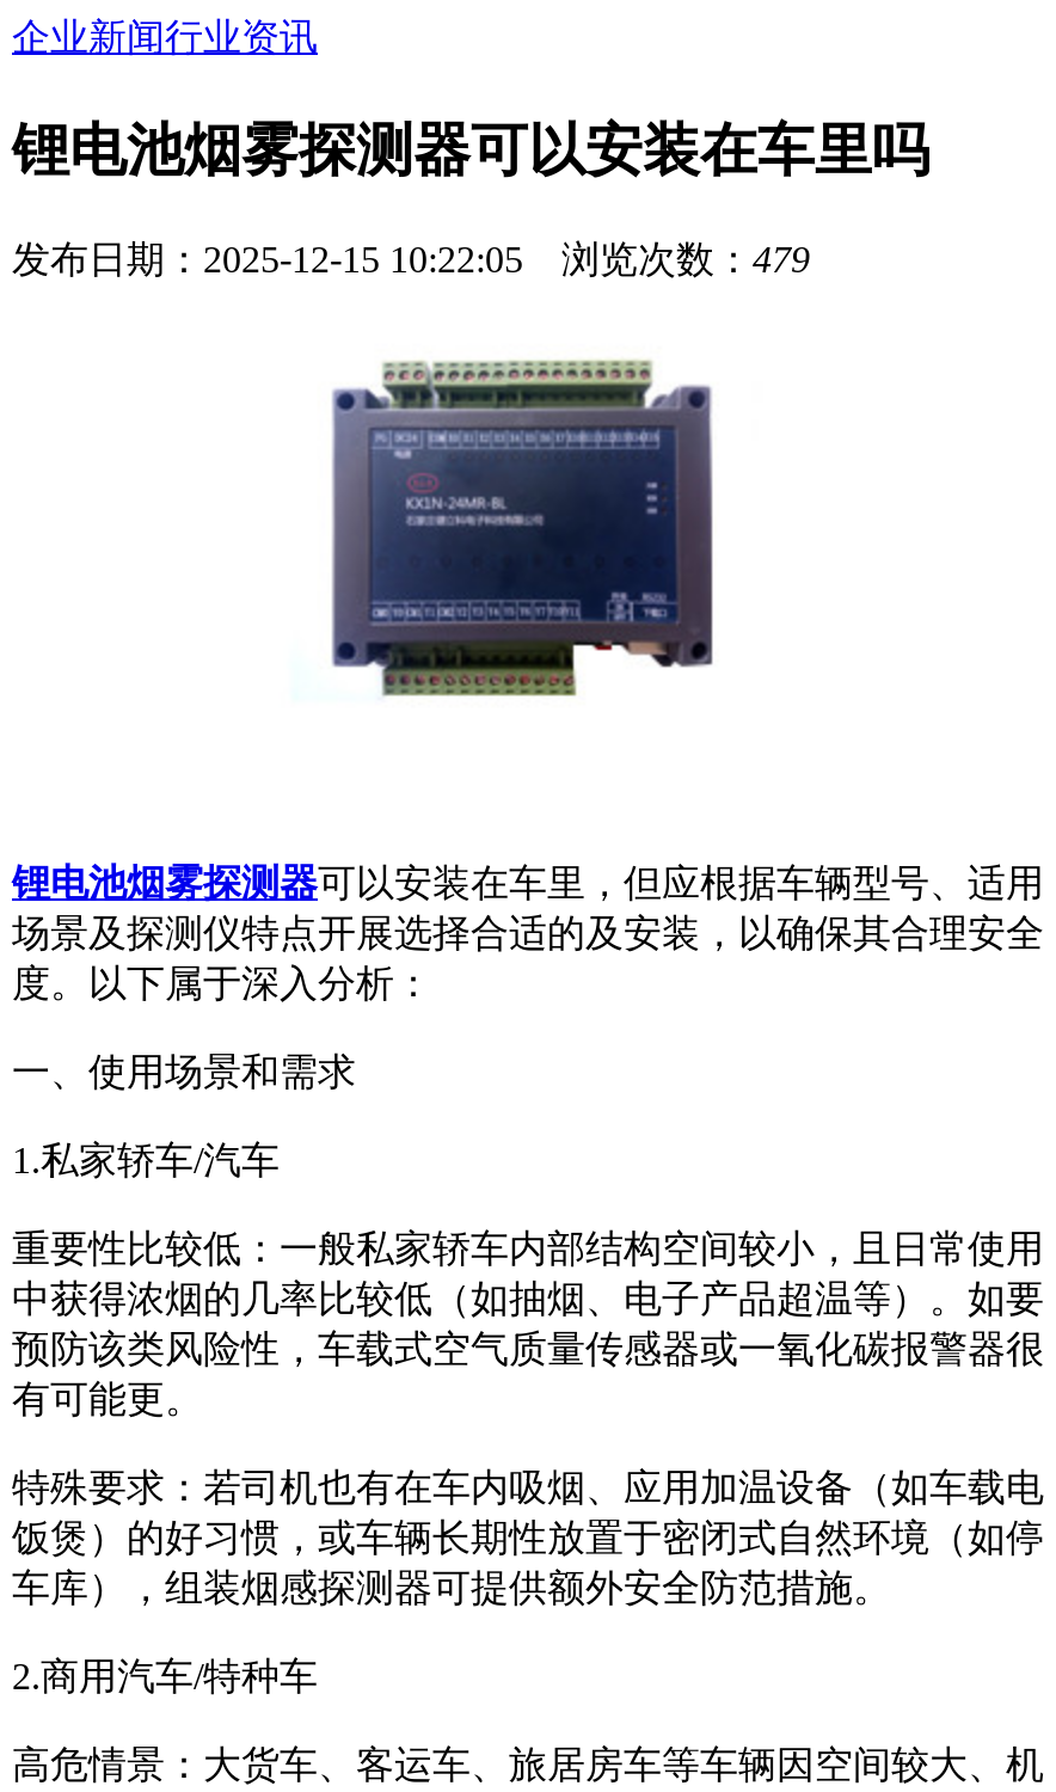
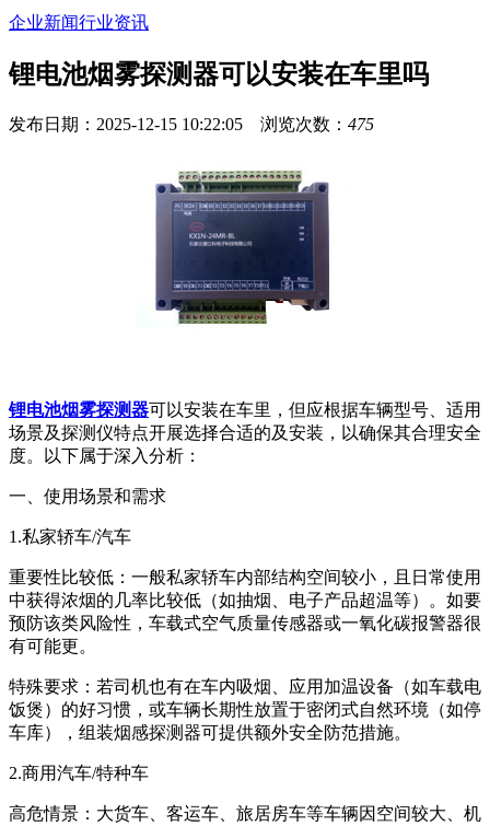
[12,238,810,279] 发布日期：2025-12-15 10:22:05 浏览次数：479 -> [9,115,374,133] 发布日期：2025-12-15 10:22:05 浏览次数：475

